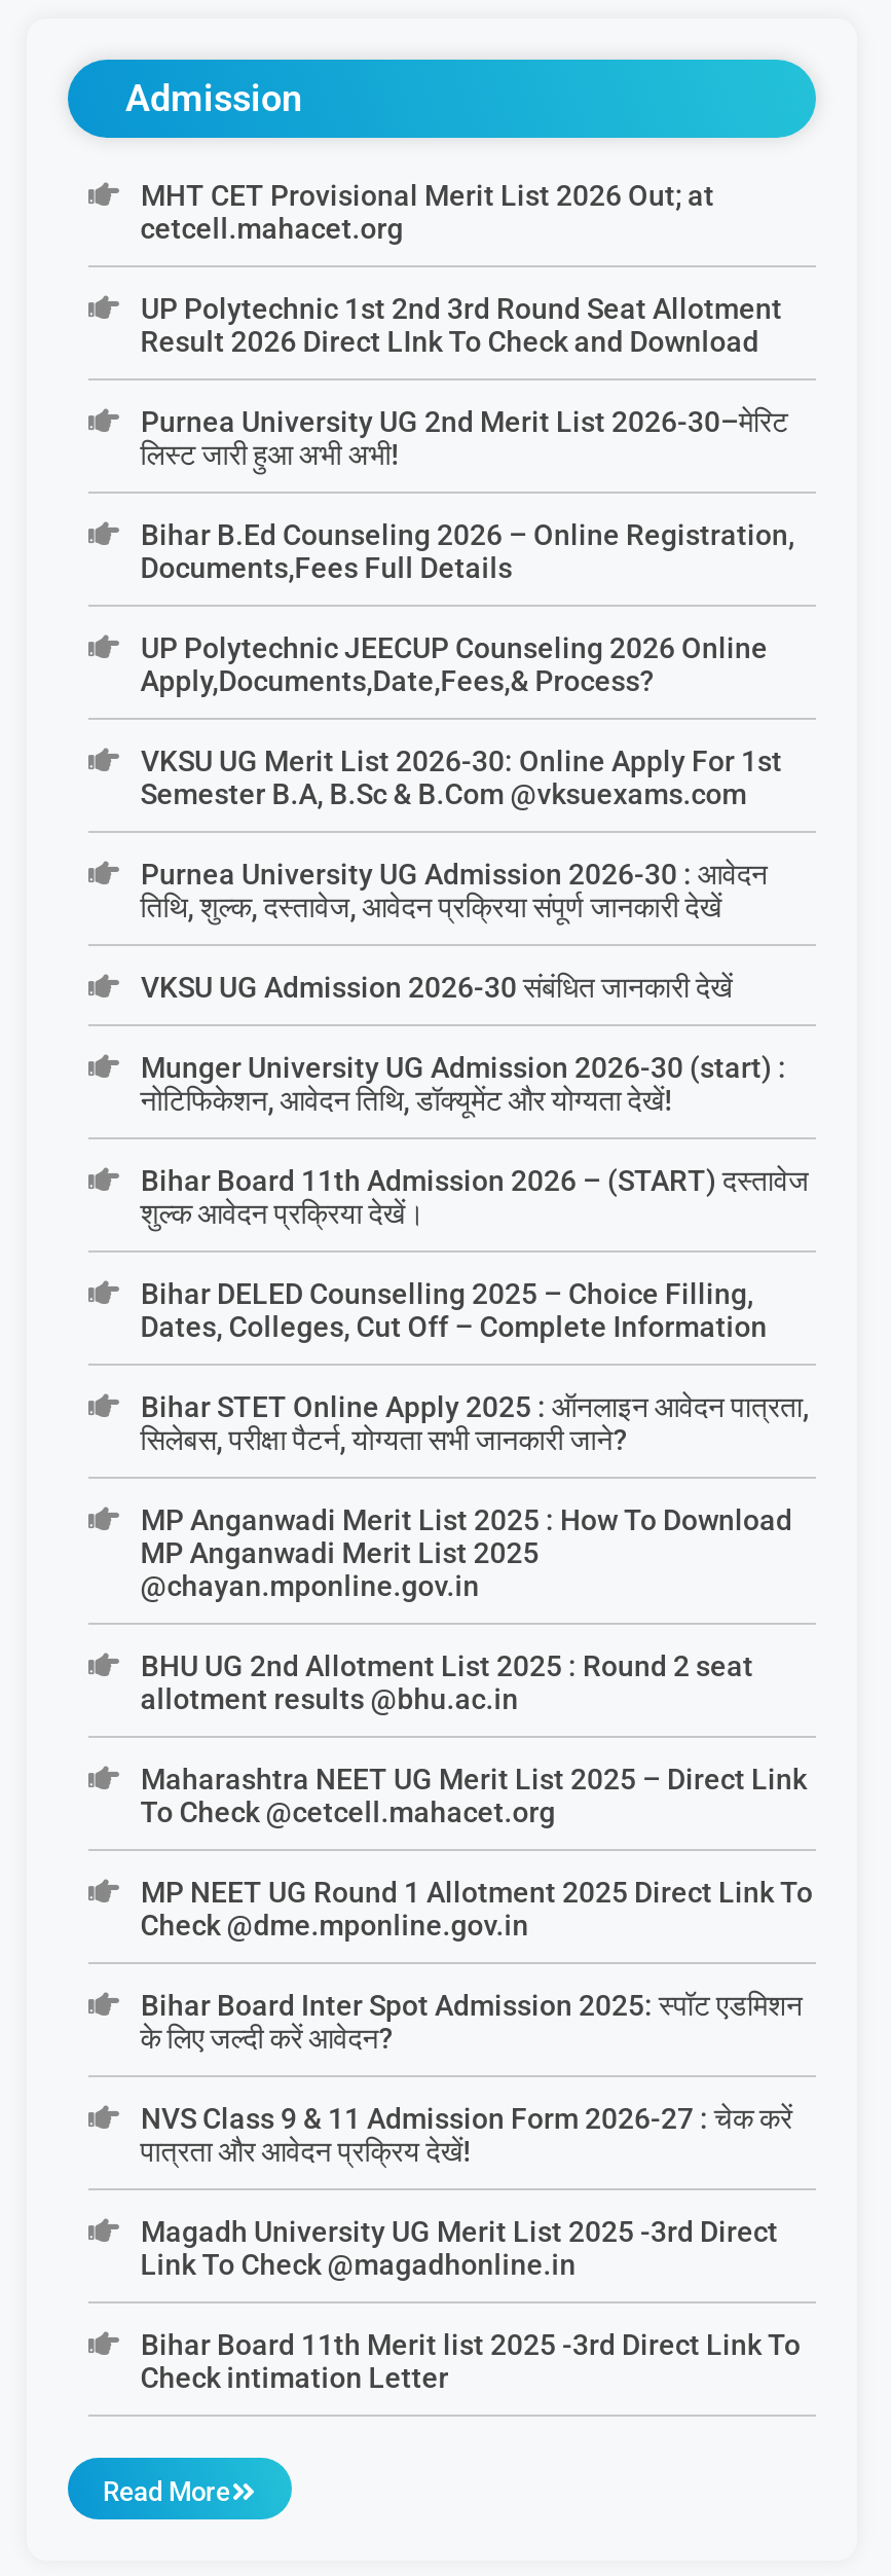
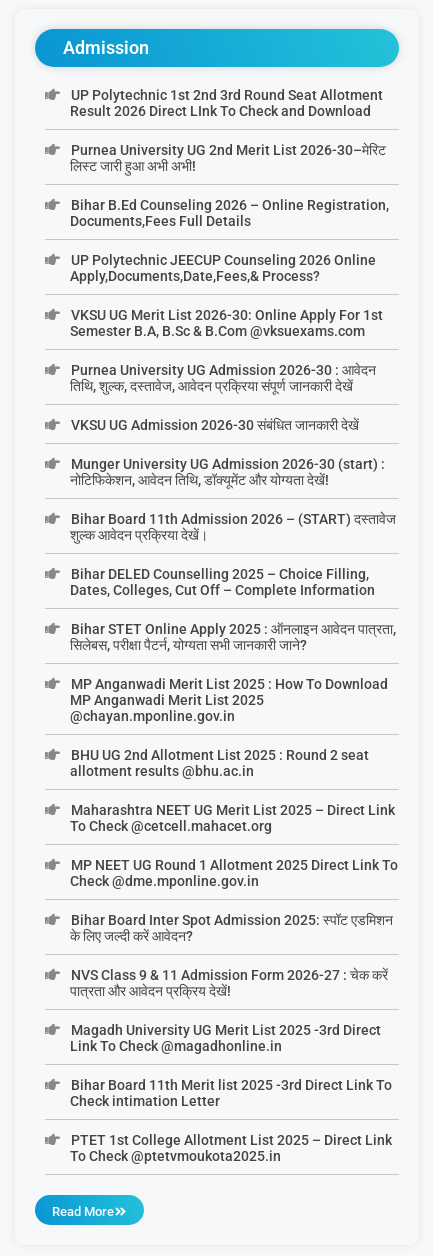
[140,179,714,245] MHT CET Provisional Merit List 2026 Out; at | cetcell.mahacet.org -> none
moved [140,292,813,2394] -> [70,87,397,1109]: UP Polytechnic 1st 2nd 3rd Round Seat Allotment | Result 2026 Direct LInk To Check and Download | Purnea University UG 2nd Merit List 2026-30–मेरिट | ... | Bihar Board 11th Merit list 2025 -3rd Direct Link To | Check intimation Letter
none -> [70,1132,391,1164] PTET 1st College Allotment List 2025 – Direct Link | To Check @ptetvmoukota2025.in

